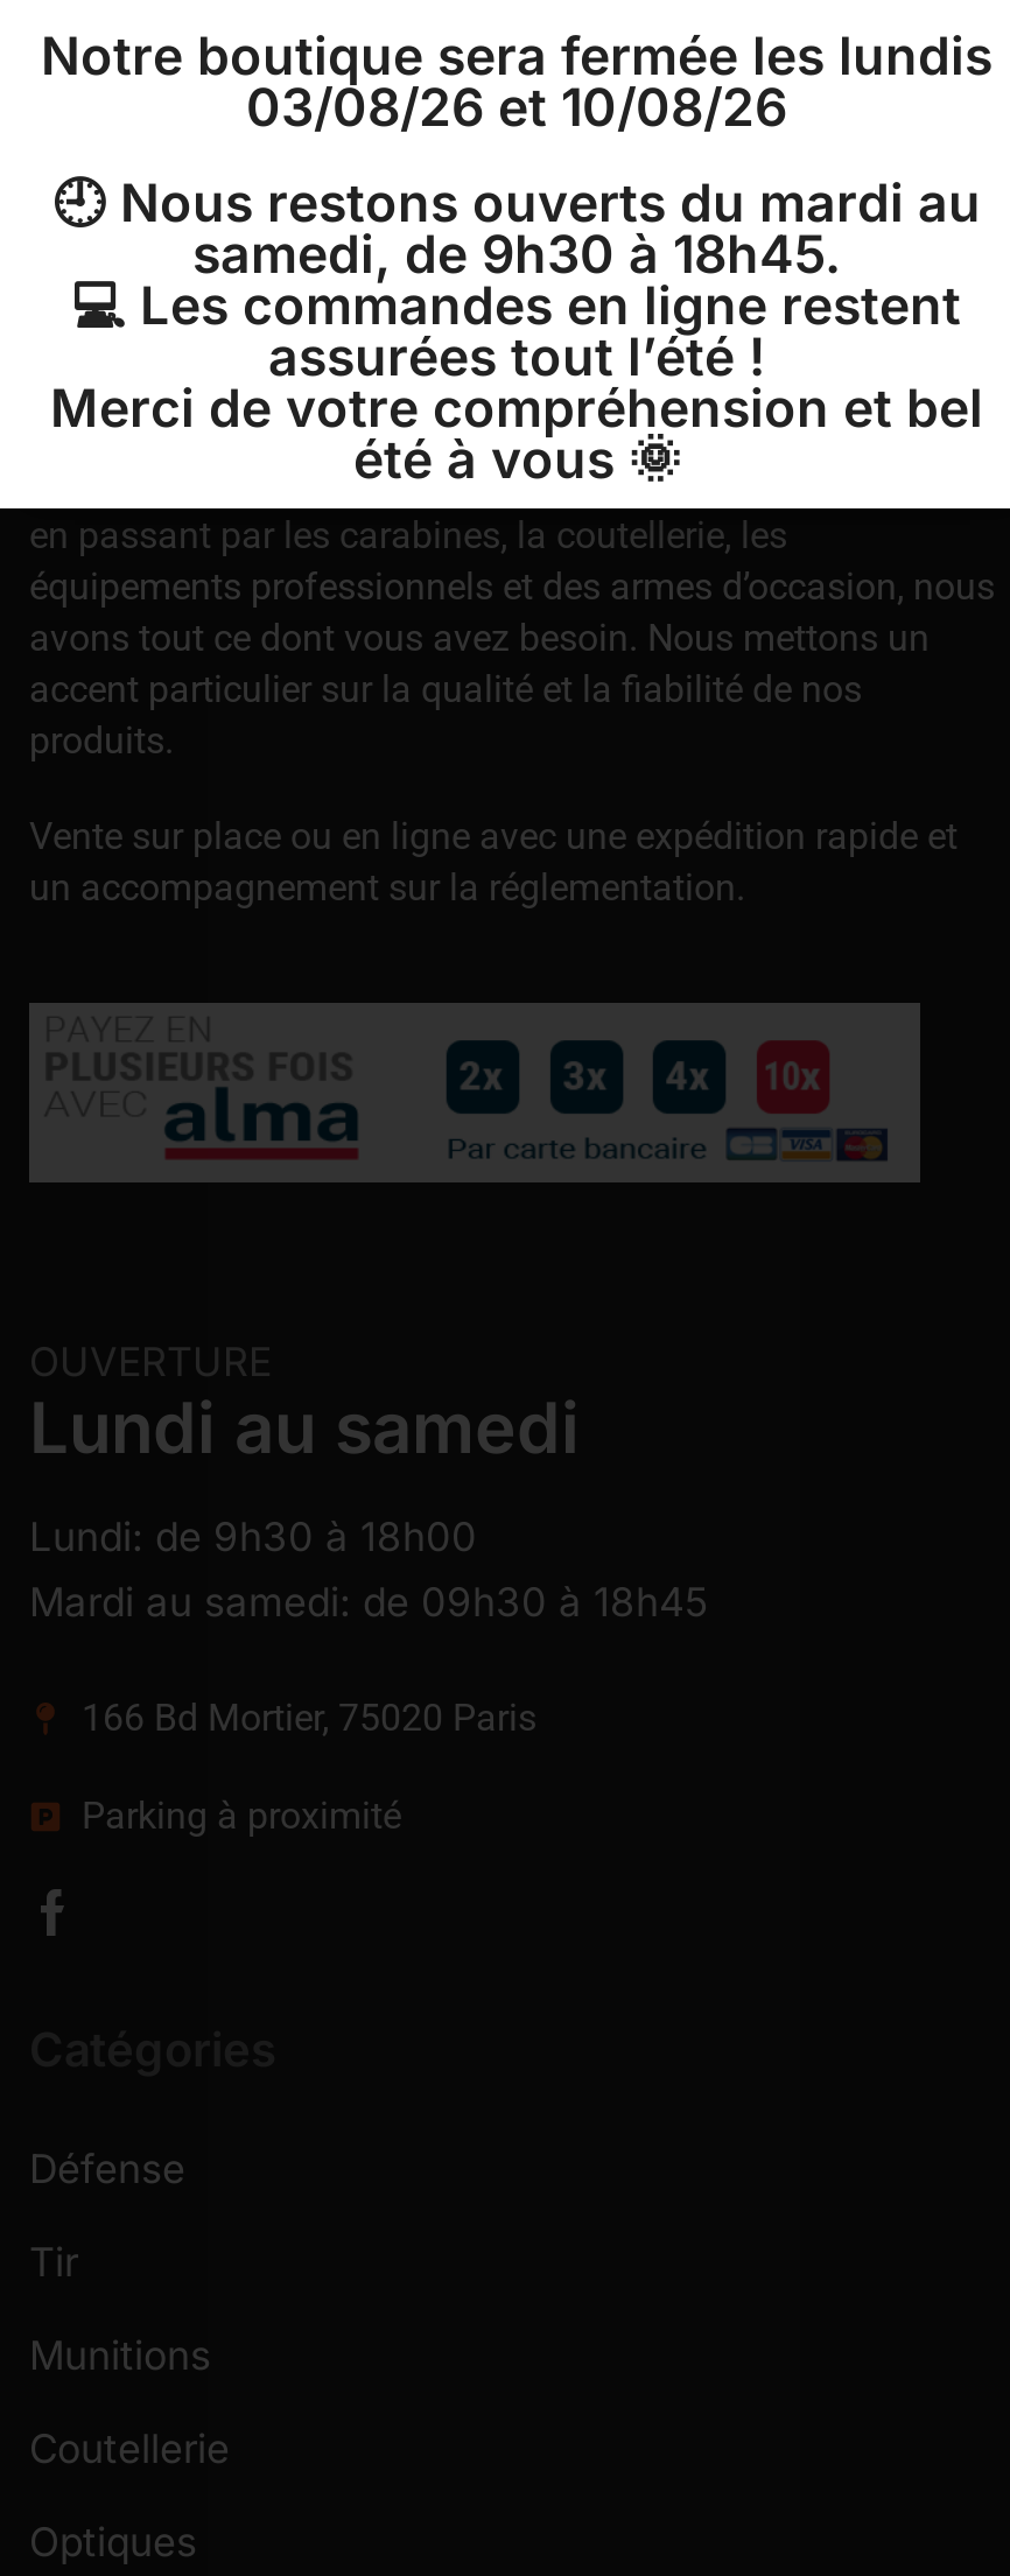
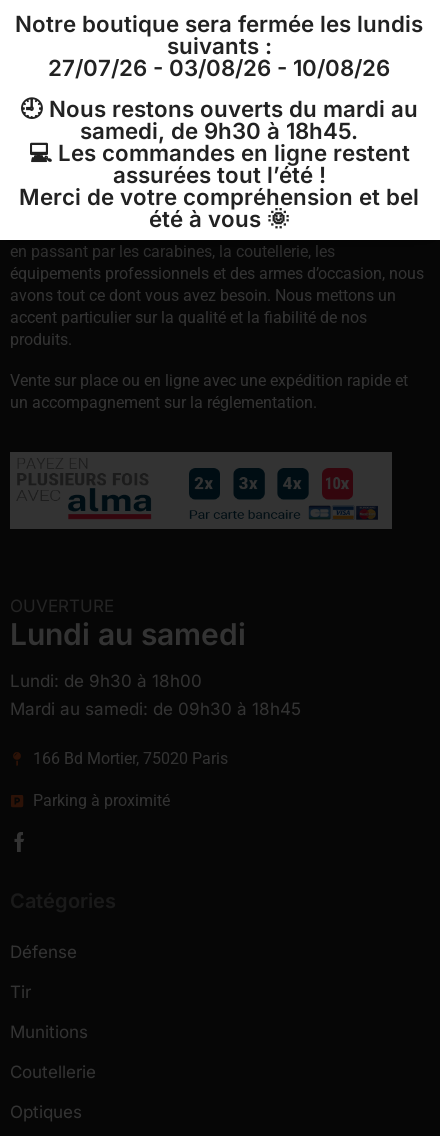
[246,75,787,138] 03/08/26 et 10/08/26 -> [48,32,390,81] suivants : | 27/07/26 - 03/08/26 - 10/08/26

